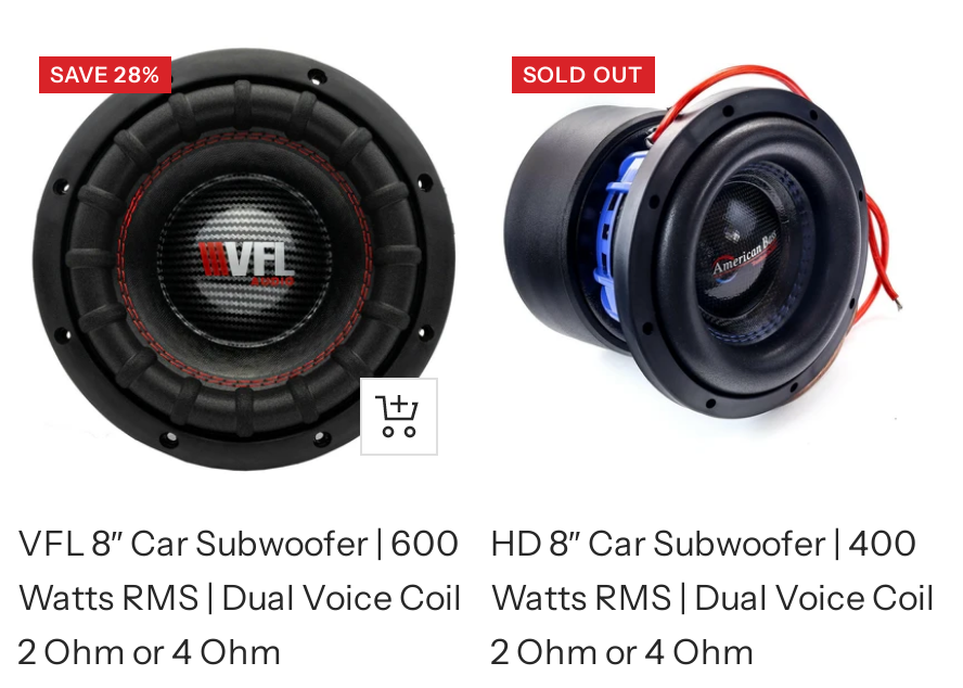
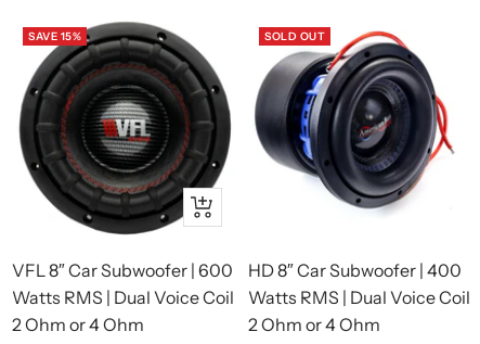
[50,61,160,89] SAVE 28% -> [28,29,81,43] SAVE 15%

